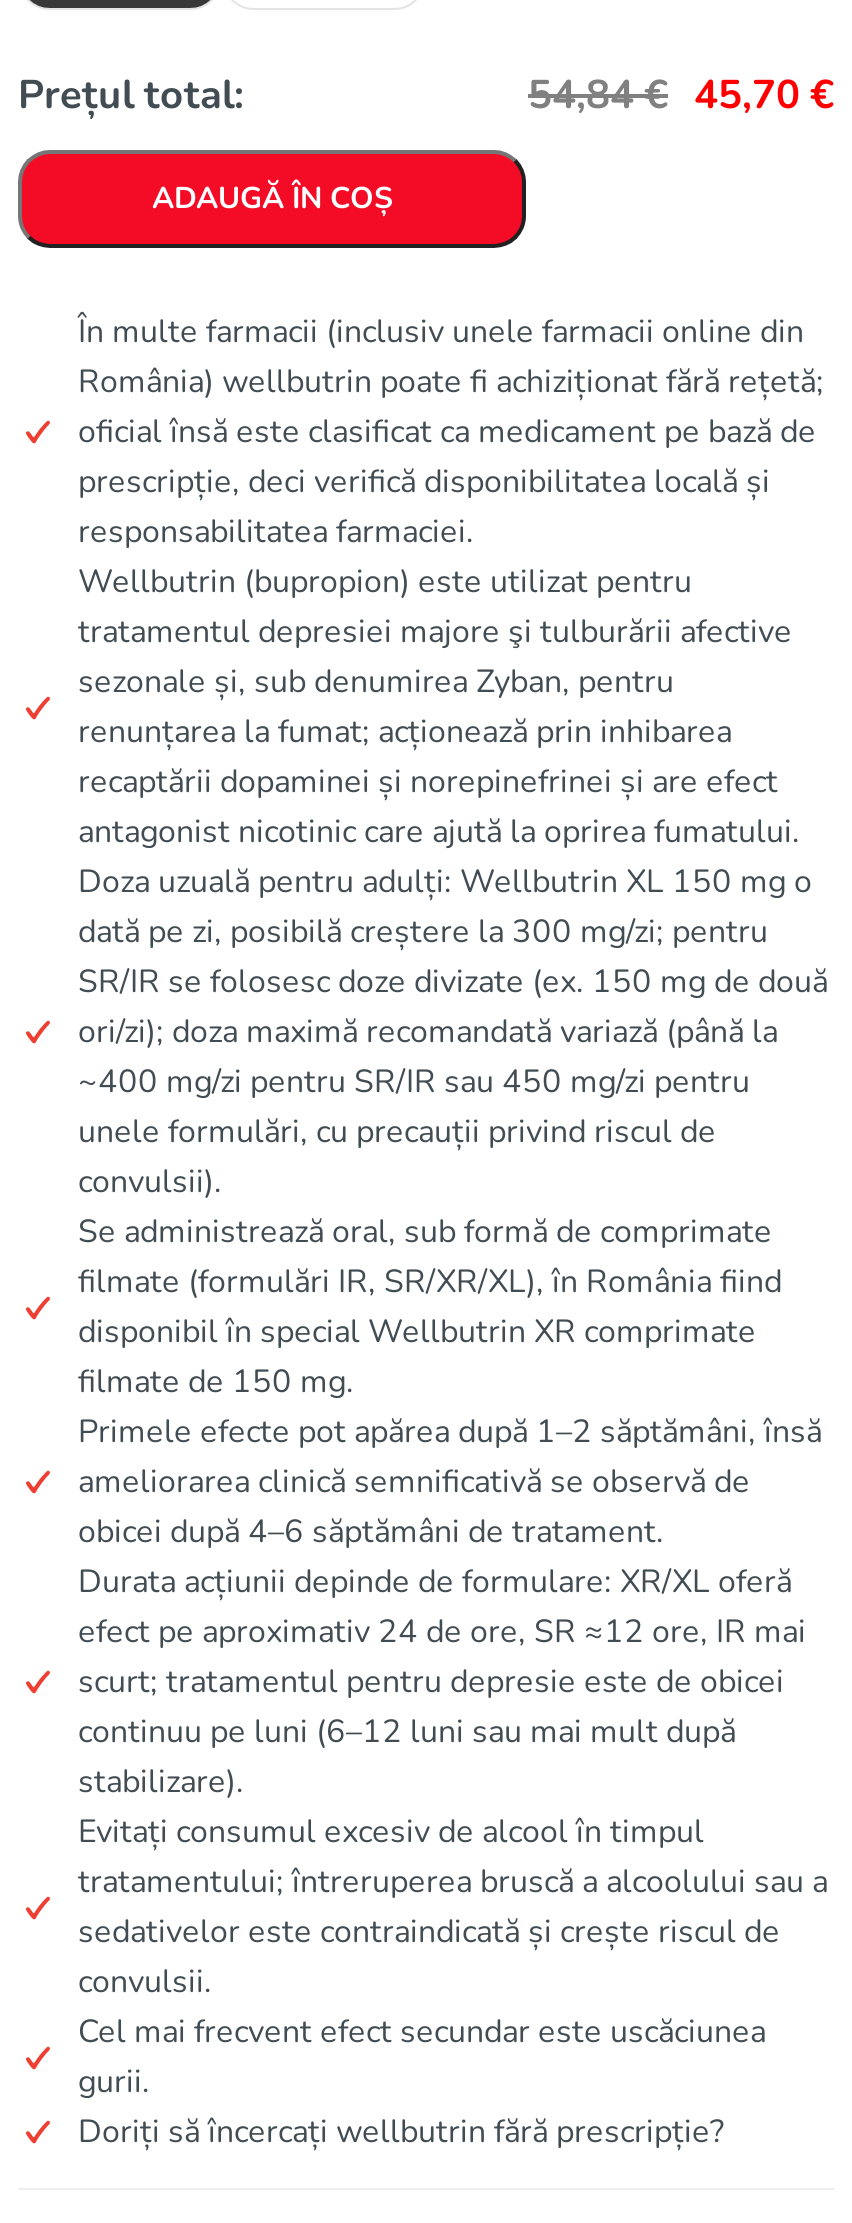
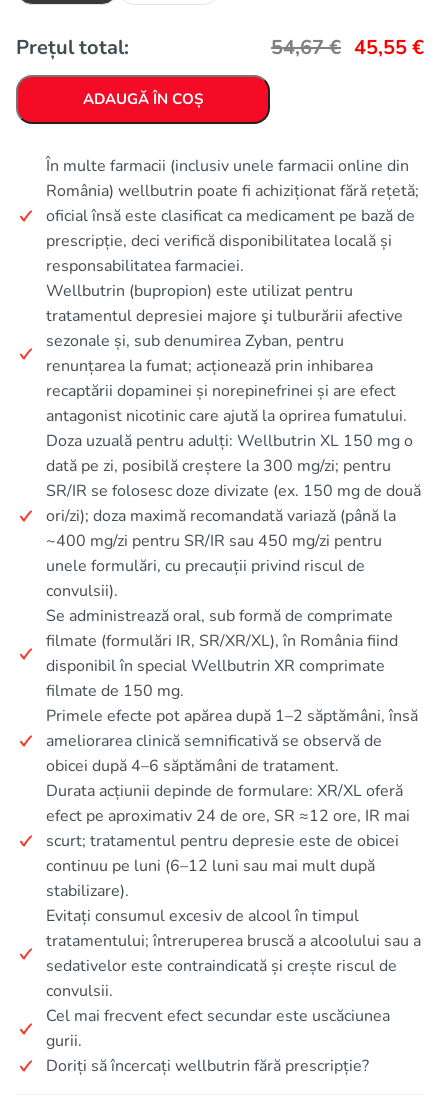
[528,67,834,121] 54,84€ 45,70 € -> [271,34,424,61] 54,67€ 45,55 €

